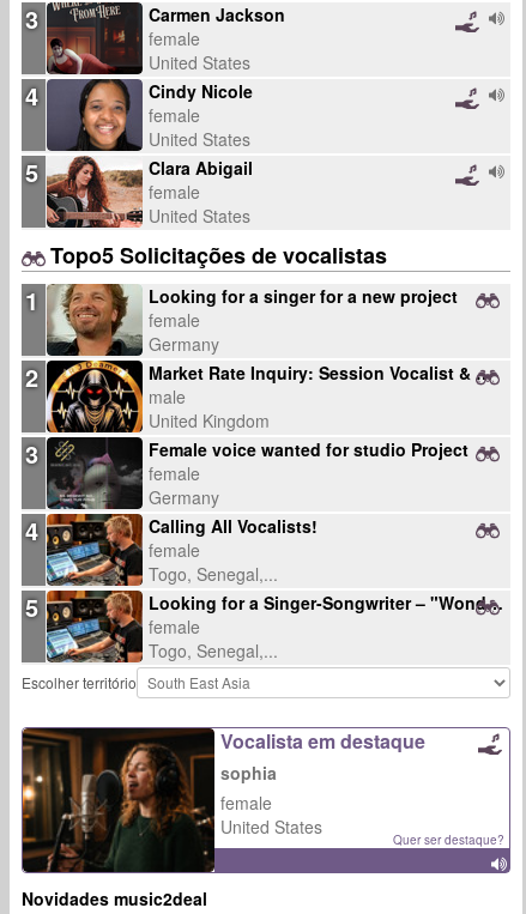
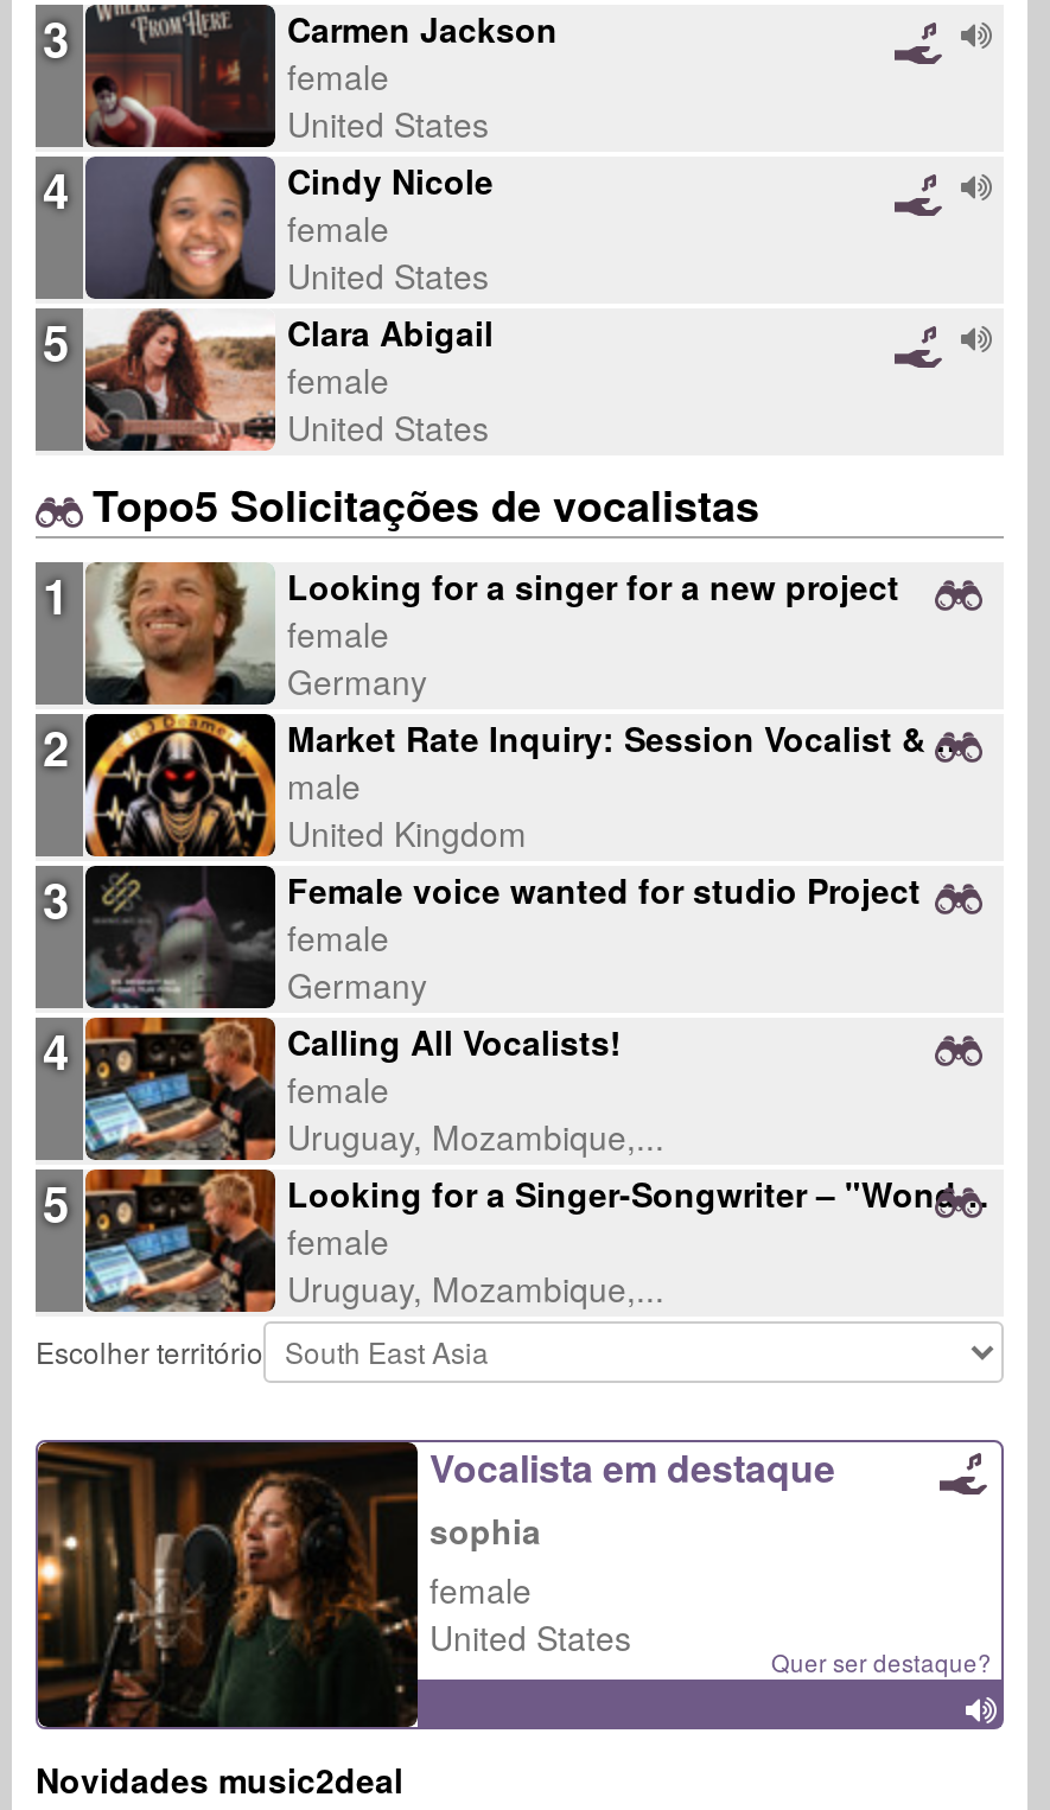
[149,561,278,585] Togo, Senegal,... -> [287,1112,664,1159] Uruguay, Mozambique,...
[149,638,278,662] Togo, Senegal,... -> [287,1263,664,1311] Uruguay, Mozambique,...

